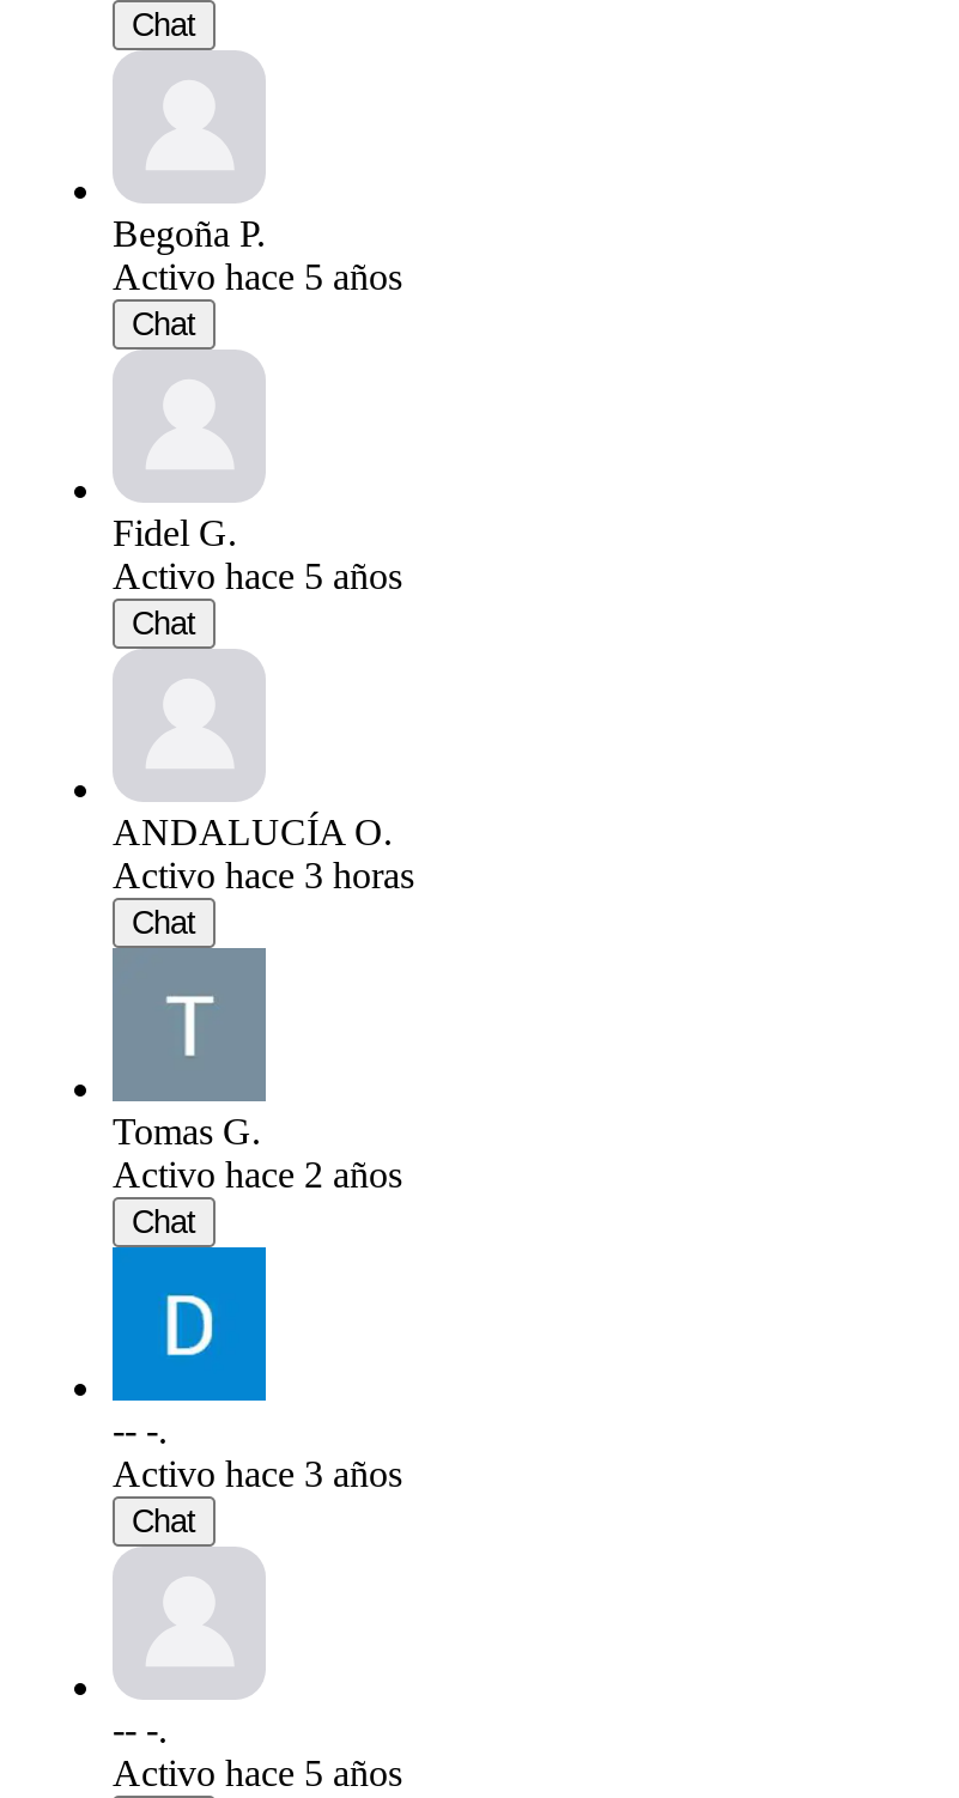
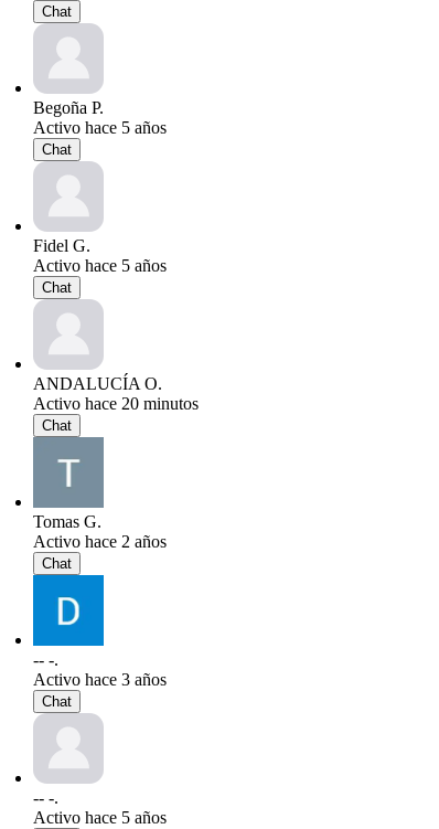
[113,854,414,895] Activo hace 3 horas -> [33,394,199,413] Activo hace 20 minutos

